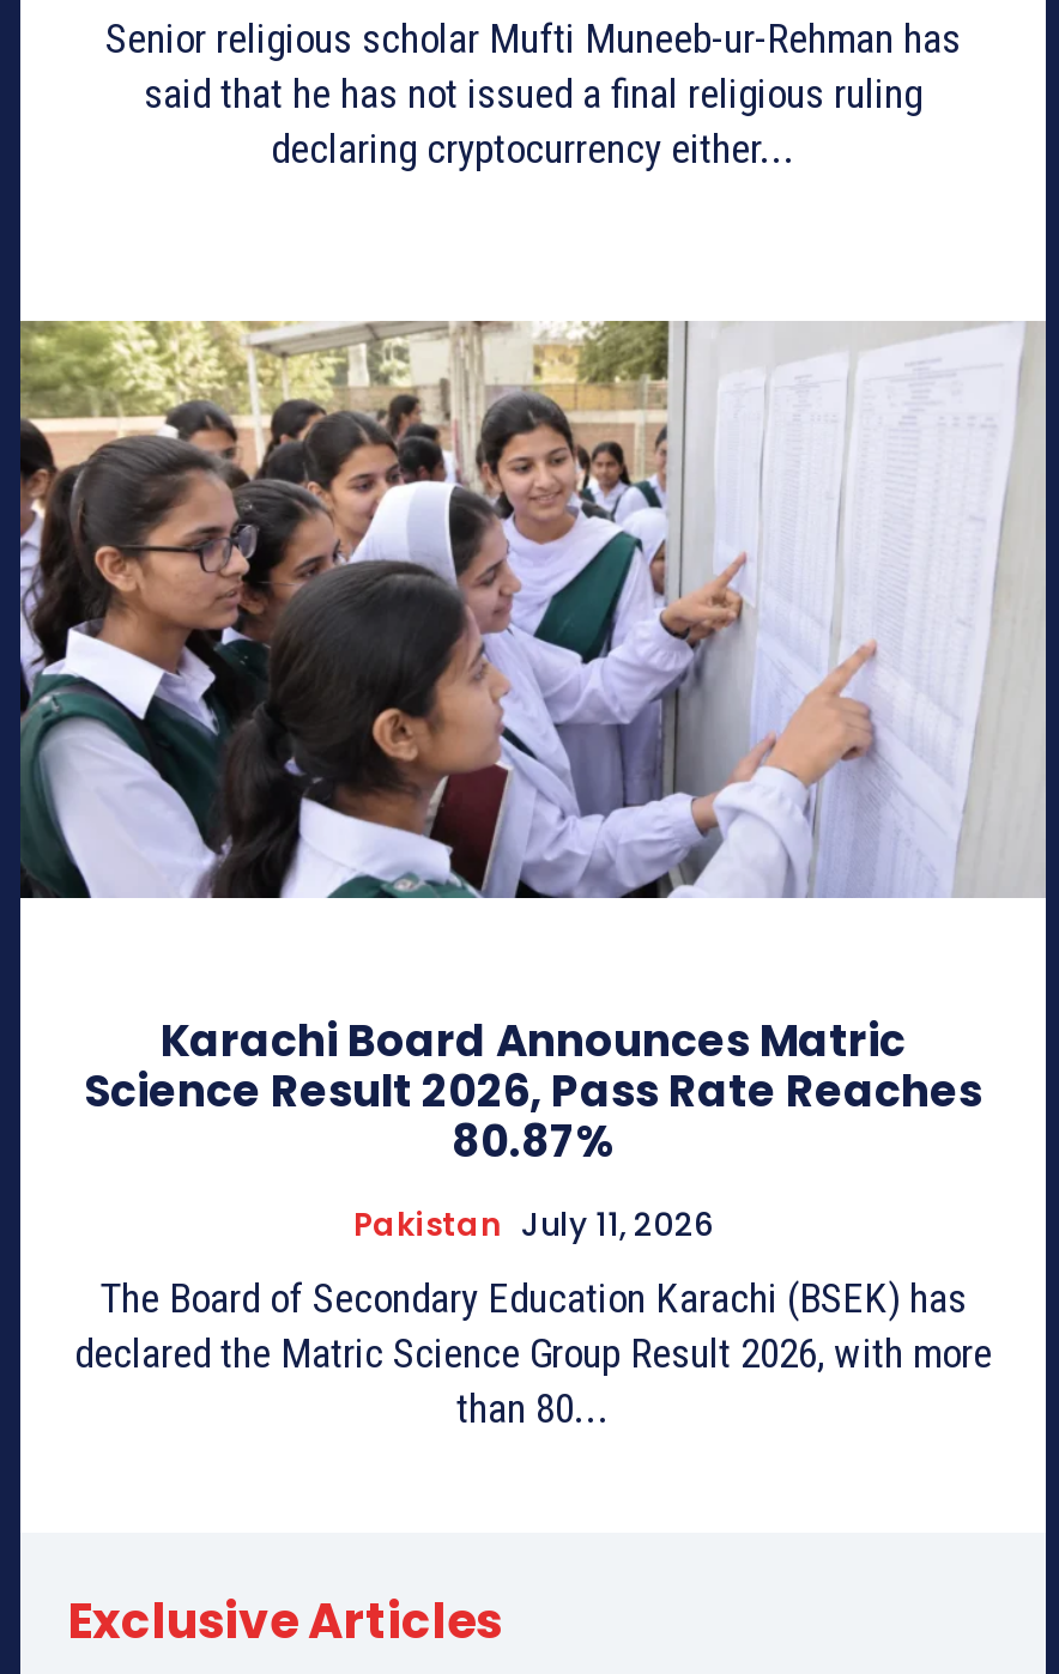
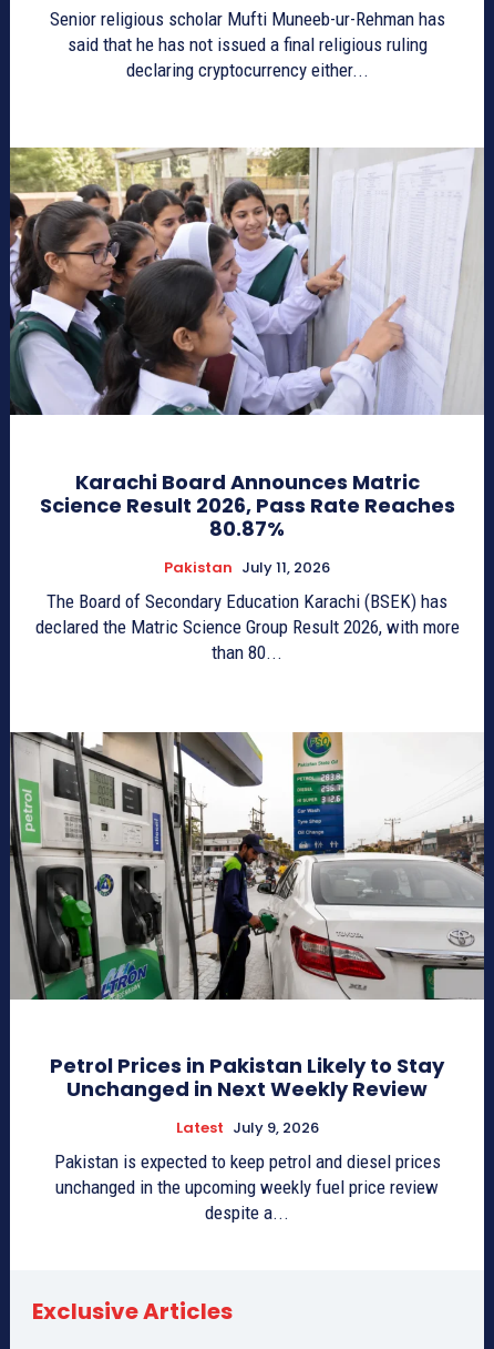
none -> [10,731,484,1001] [image]
none -> [50,1051,444,1223] Petrol Prices in Pakistan Likely to Stay | Unchanged in Next Weekly Review | Latest July 9, 2026 | Pakistan is expected to keep petrol and diesel prices | unchanged in the upcoming weekly fuel price review | despite a...

